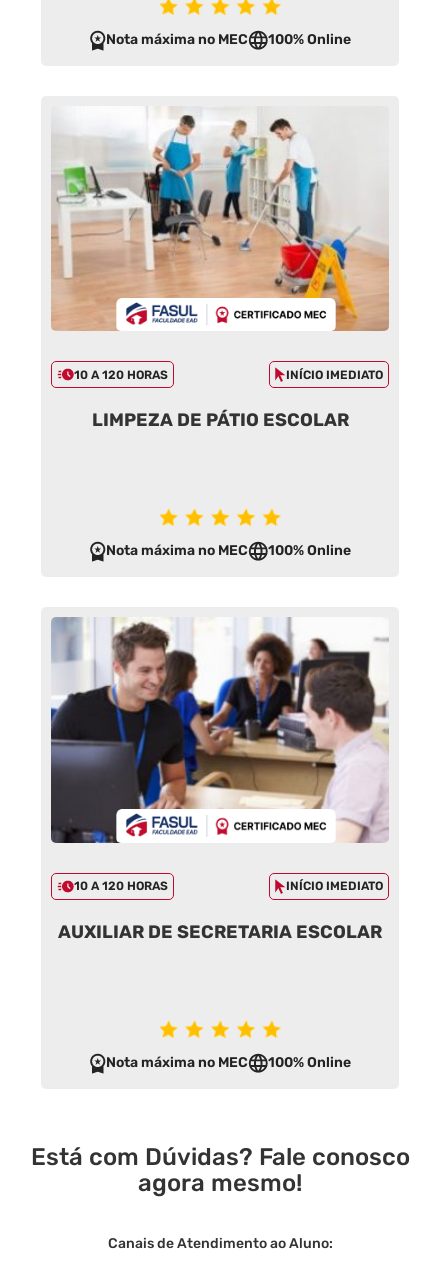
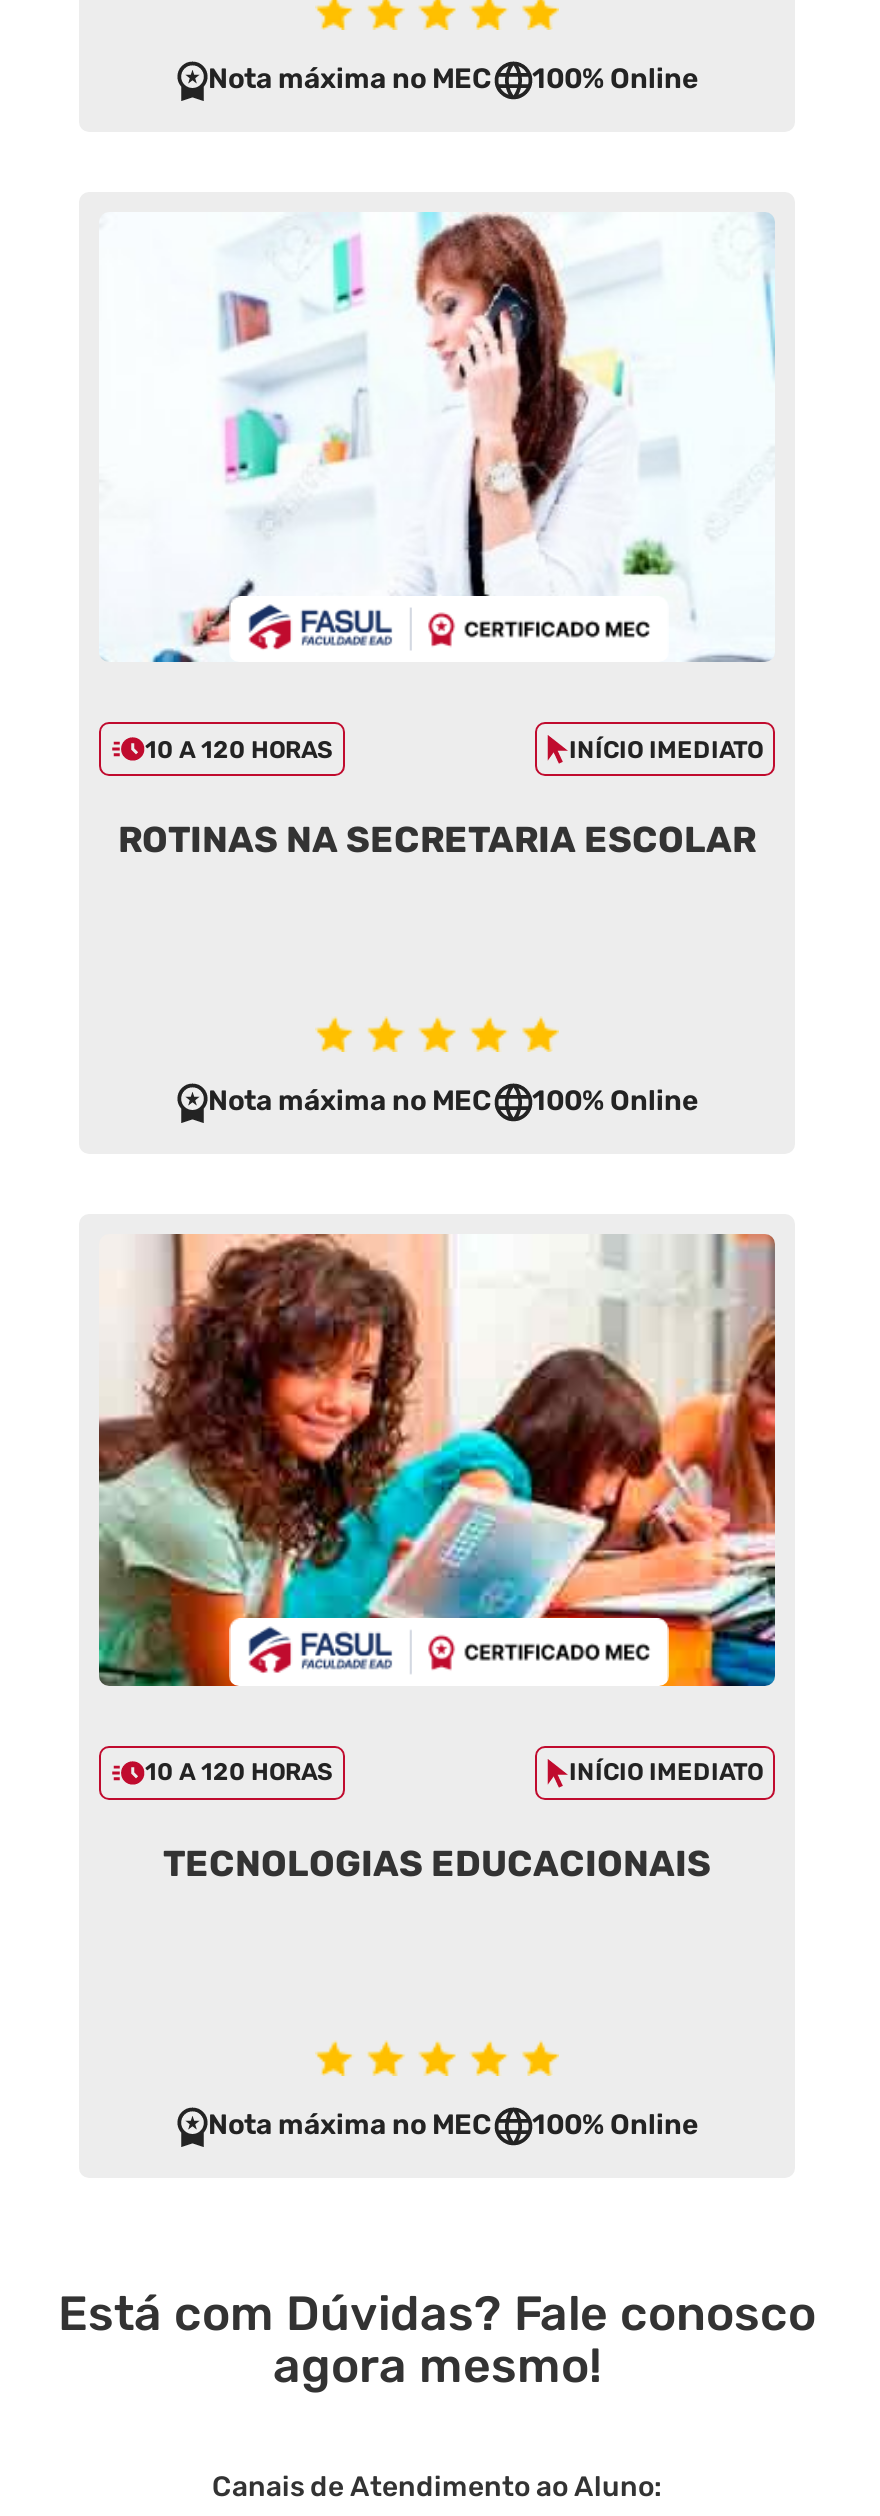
[50,107,390,332] [image] -> [99,212,775,664] [image]
[91,409,348,431] LIMPEZA DE PÁTIO ESCOLAR -> [118,818,756,862] ROTINAS NA SECRETARIA ESCOLAR
[50,617,389,844] [image] -> [97,1232,777,1688] [image]
[58,921,382,943] AUXILIAR DE SECRETARIA ESCOLAR -> [163,1841,711,1885] TECNOLOGIAS EDUCACIONAIS

